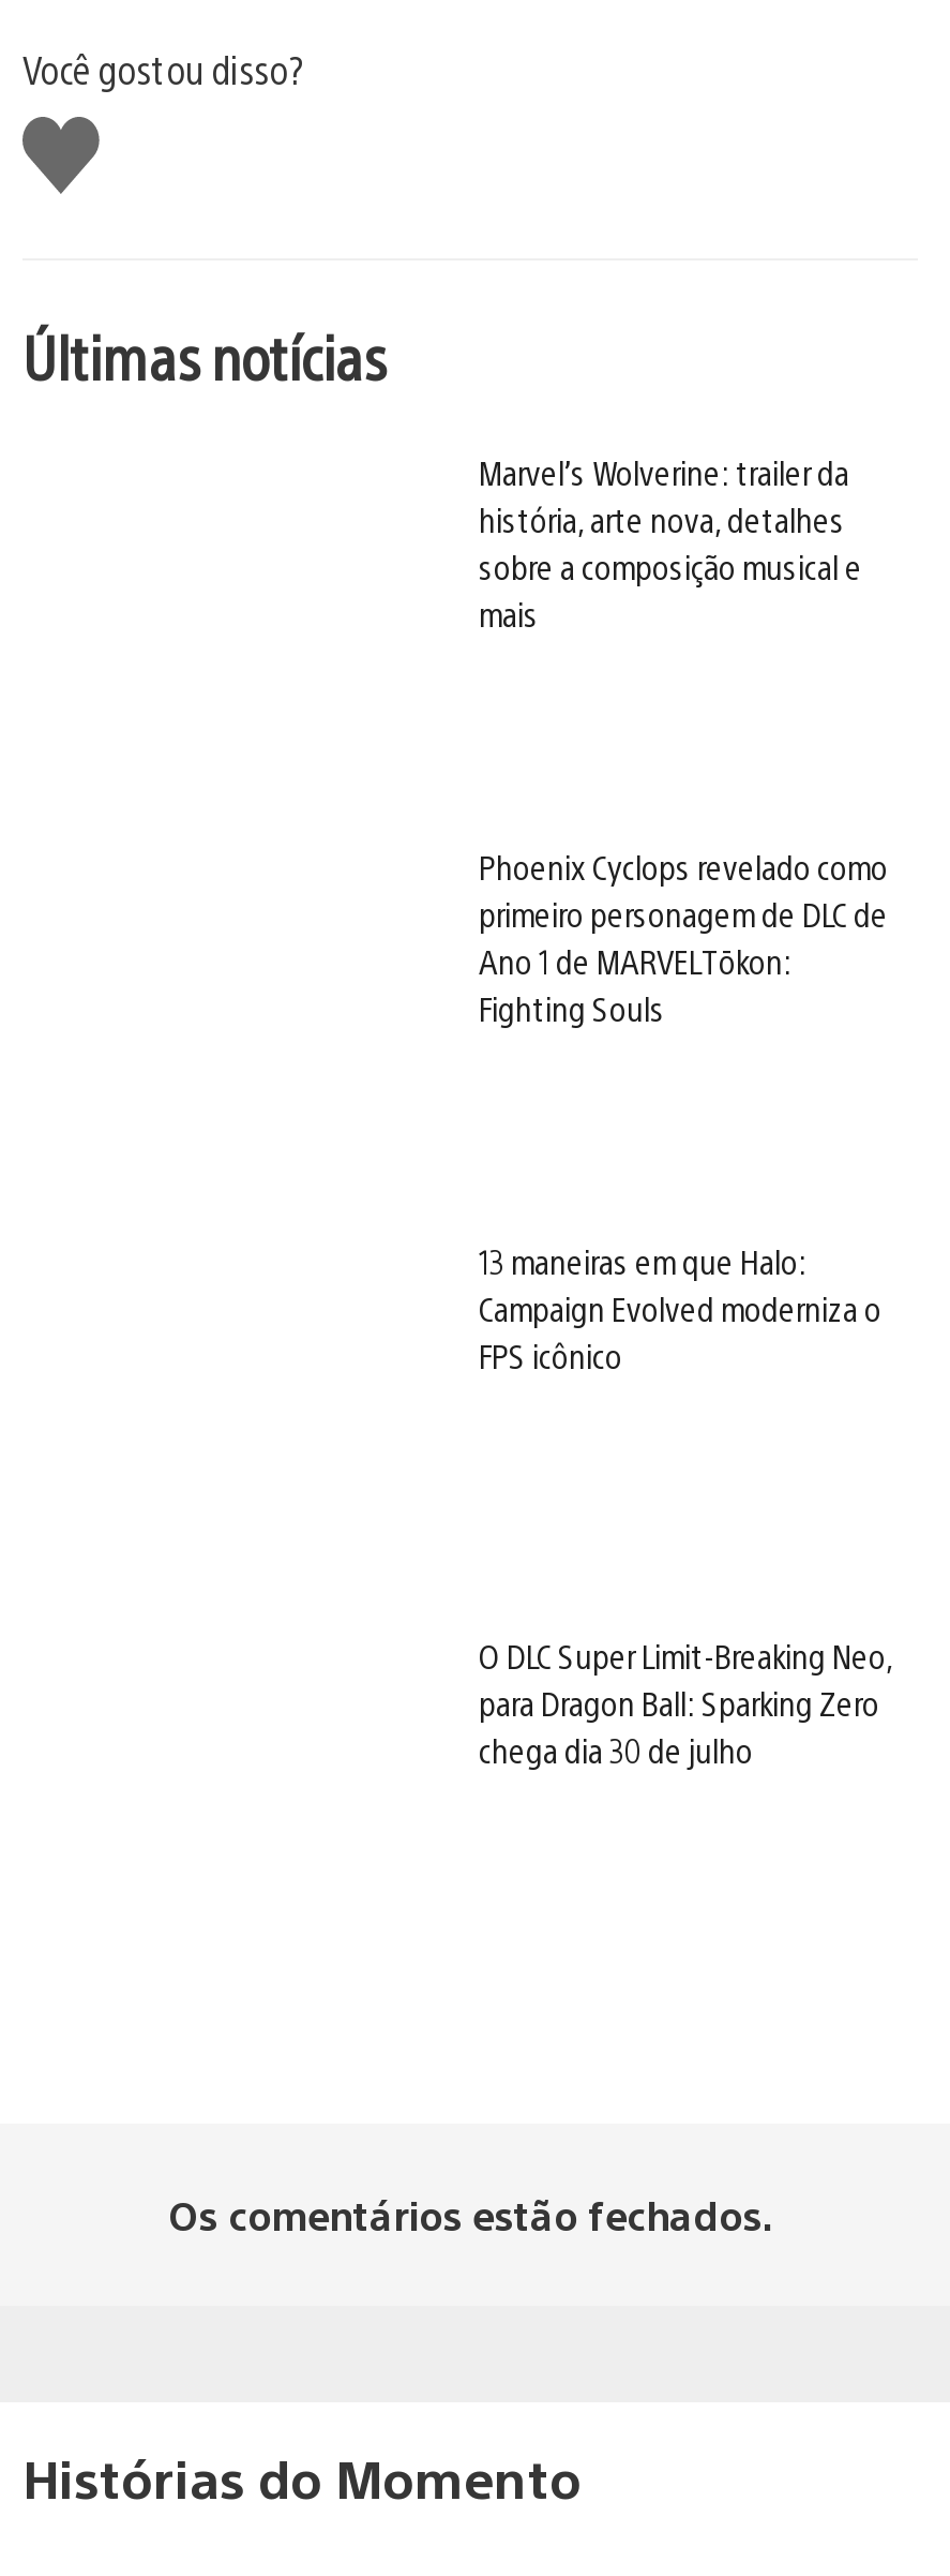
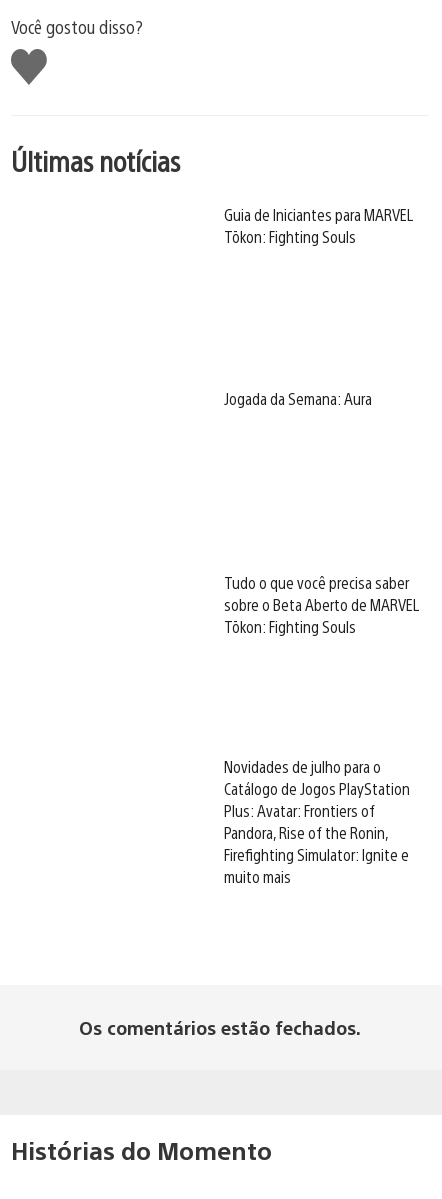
[479,448,862,635] Marvel’s Wolverine: trailer da | história, arte nova, detalhes | sobre a composição musical e | mais -> [224,204,413,247] Guia de Iniciantes para MARVEL | Tōkon: Fighting Souls
[479,843,888,1029] Phoenix Cyclops revelado como | primeiro personagem de DLC de | Ano 1 de MARVEL Tōkon: | Fighting Souls -> [224,388,372,409] Jogada da Semana: Aura
[479,1237,881,1377] 13 maneiras em que Halo: | Campaign Evolved moderniza o | FPS icônico -> [224,572,419,637] Tudo o que você precisa saber | sobre o Beta Aberto de MARVEL | Tōkon: Fighting Souls
[479,1632,892,1771] O DLC Super Limit-Breaking Neo, | para Dragon Ball: Sparking Zero | chega dia 30 de julho -> [224,756,410,887] Novidades de julho para o | Catálogo de Jogos PlayStation | Plus: Avatar: Frontiers of | Pandora, Rise of the Ronin, | Firefighting Simulator: Ignite e | muito mais

